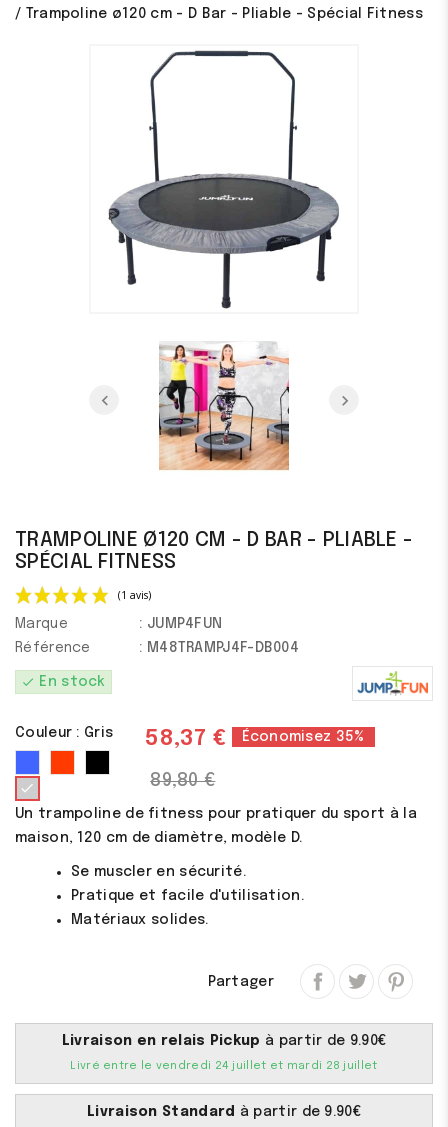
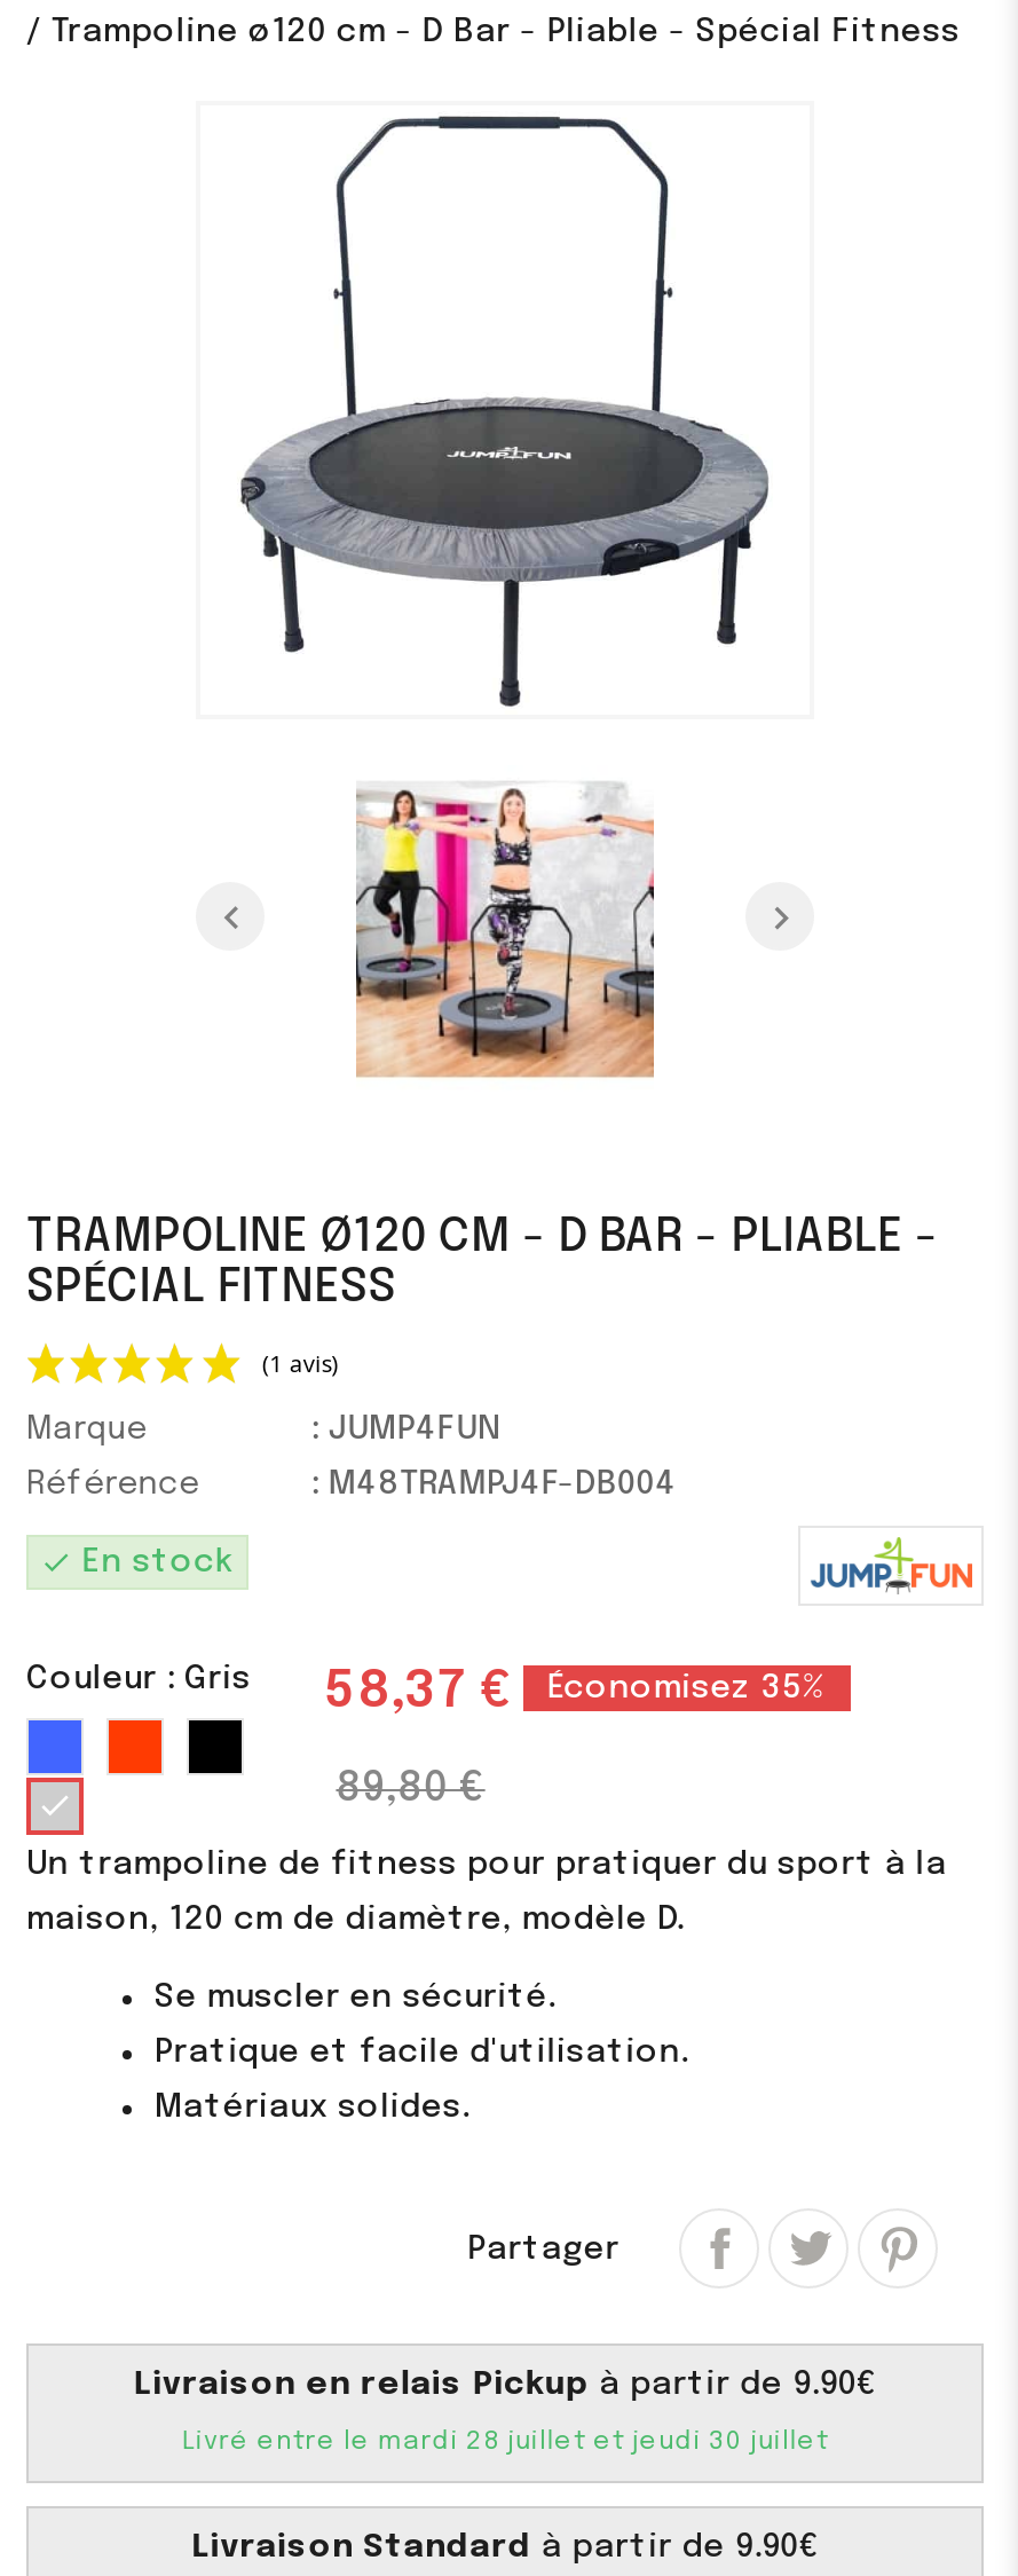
[70,1060,378,1072] Livré entre le vendredi 24 juillet et mardi 28 juillet -> [182,2429,828,2456] Livré entre le mardi 28 juillet et jeudi 30 juillet

